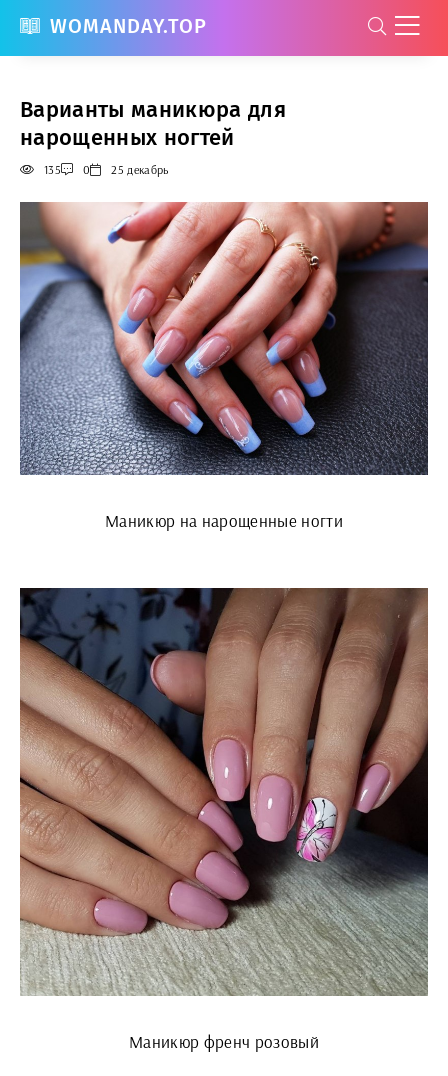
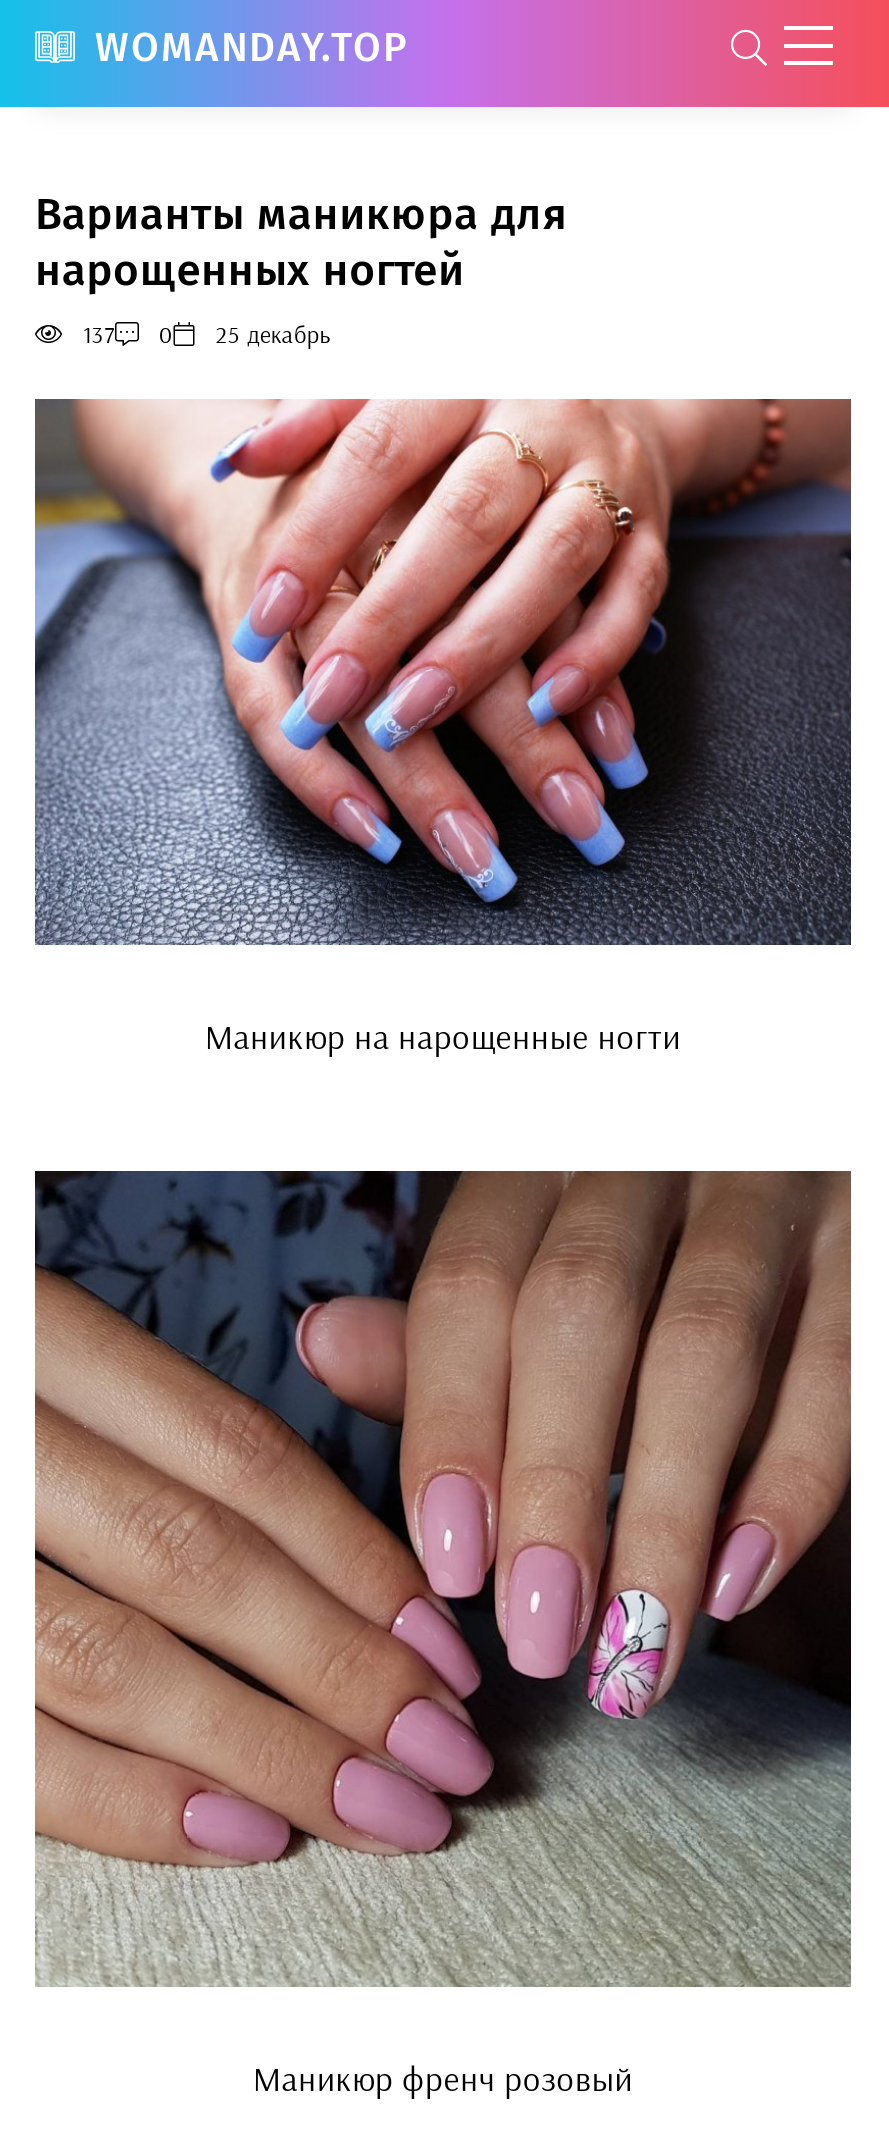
[44,162,169,177] 135 0 25 декабрь -> [83,319,330,349] 137 0 25 декабрь

